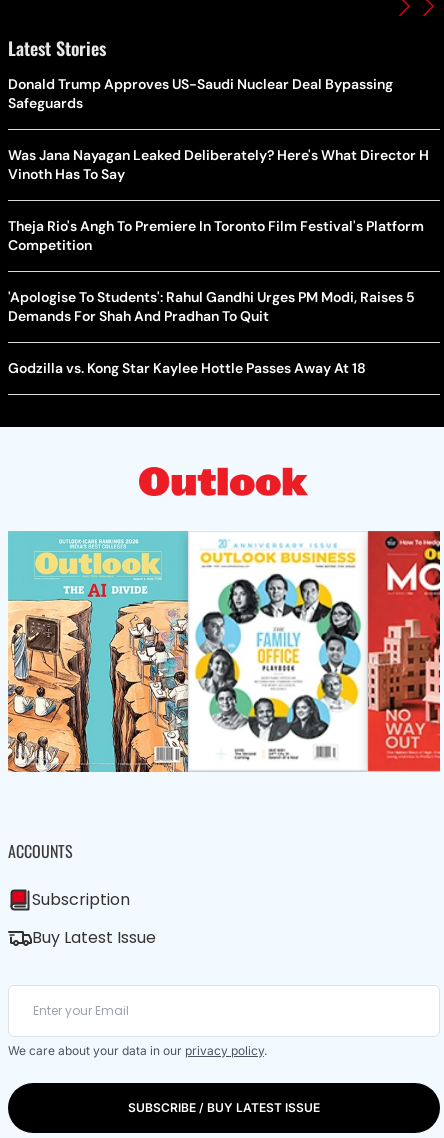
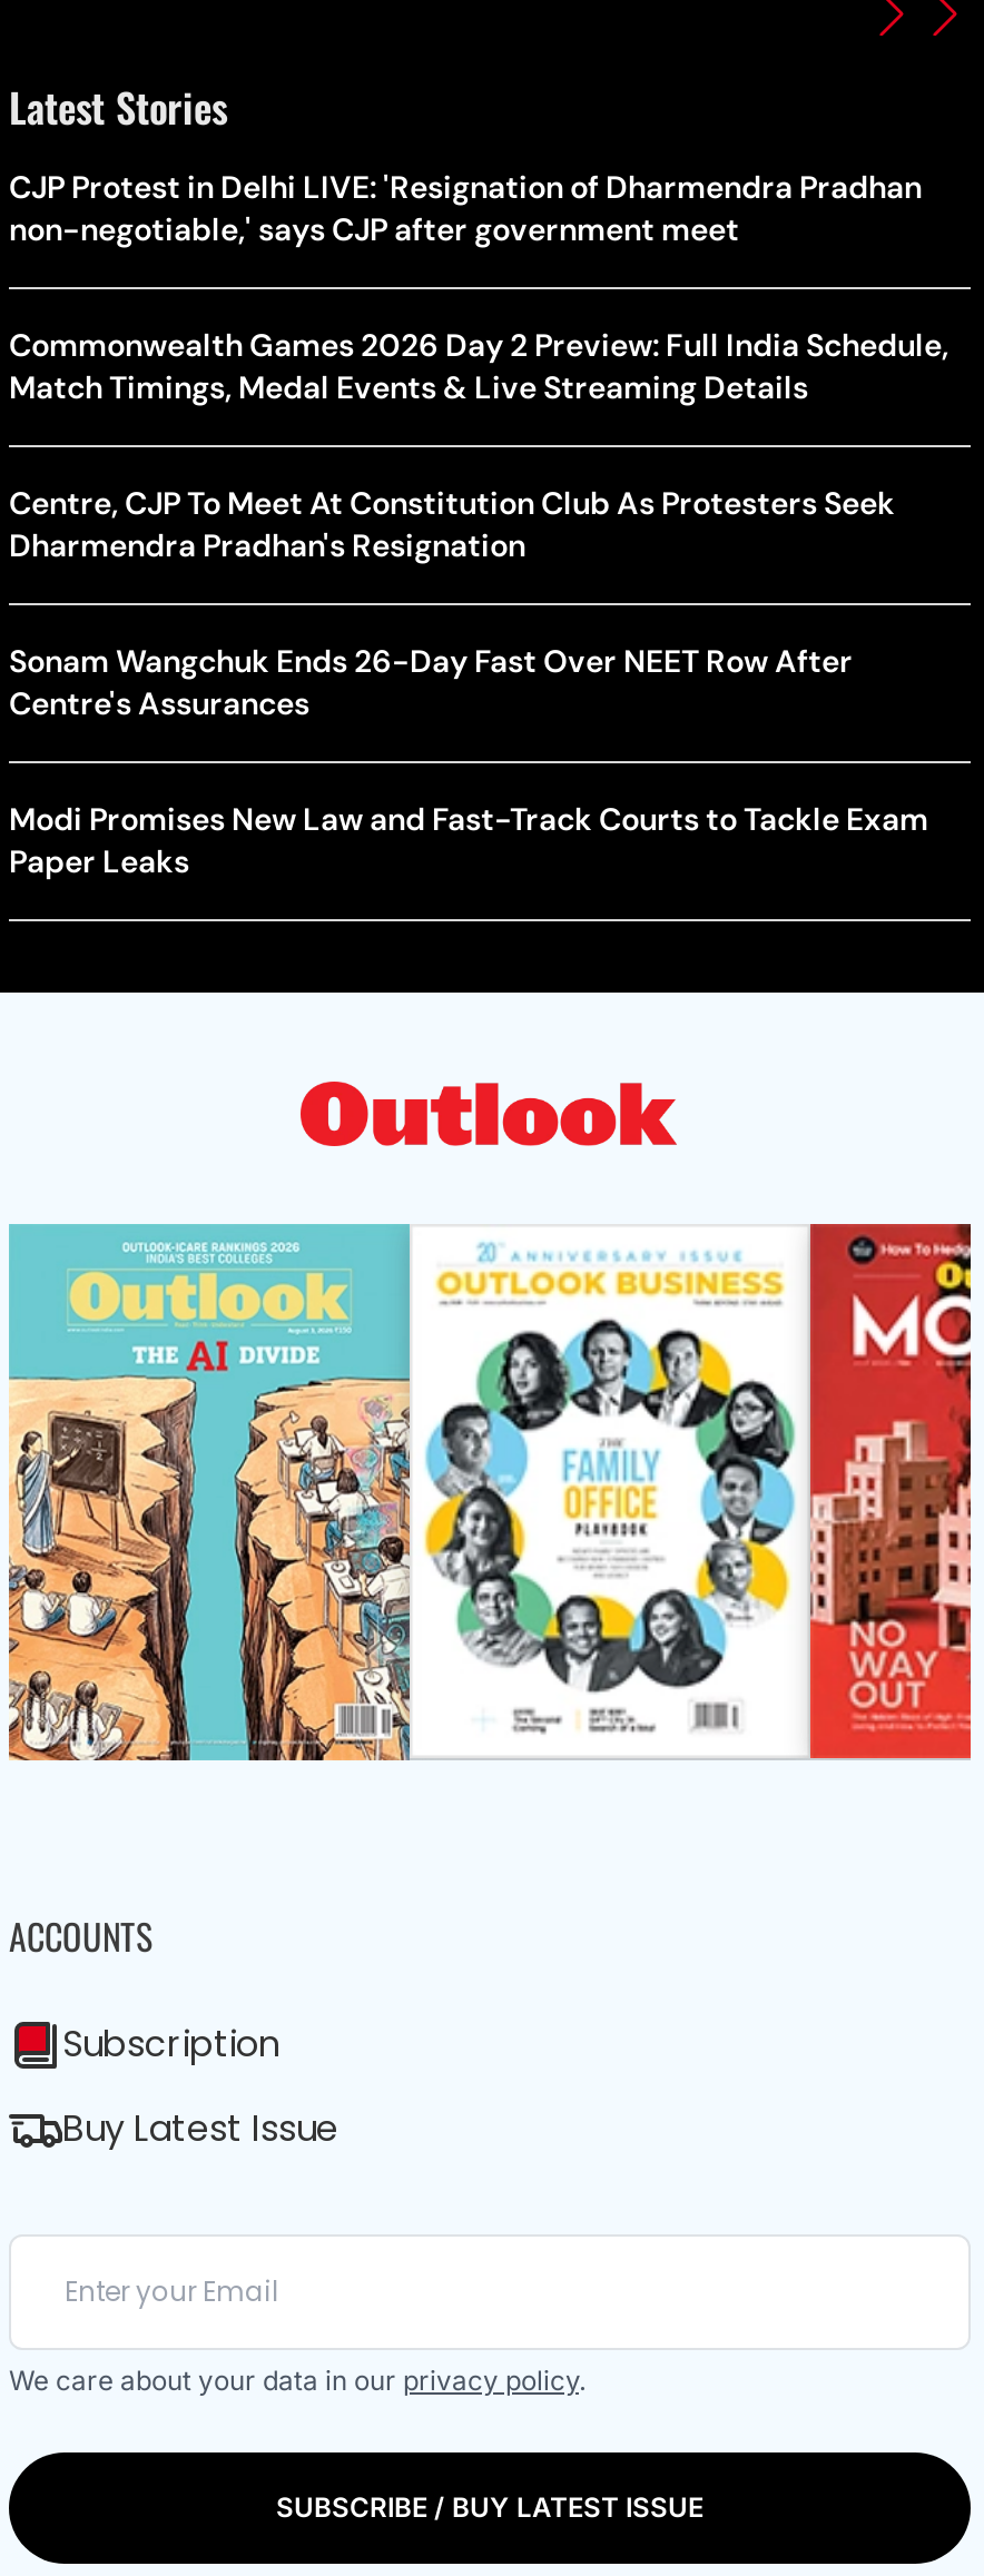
[8,75,393,112] Donald Trump Approves US-Saudi Nuclear Deal Bypassing | Safeguards -> [9,168,922,250] CJP Protest in Delhi LIVE: 'Resignation of Dharmendra Pradhan | non-negotiable,' says CJP after government meet
[8,146,429,183] Was Jana Nayagan Leaked Deliberately? Here's What Director H | Vinoth Has To Say -> [9,326,948,408] Commonwealth Games 2026 Day 2 Preview: Full India Schedule, | Match Timings, Medal Events & Live Streaming Details
[8,217,424,254] Theja Rio's Angh To Premiere In Toronto Film Festival's Platform | Competition -> [9,484,895,566] Centre, CJP To Meet At Constitution Club As Protesters Seek | Dharmendra Pradhan's Resignation
[8,288,415,325] 'Apologise To Students': Rahul Gandhi Urges PM Modi, Raises 5 | Demands For Shah And Pradhan To Quit -> [9,642,853,724] Sonam Wangchuk Ends 26-Day Fast Over NEET Row After | Centre's Assurances
[8,359,366,377] Godzilla vs. Kong Star Kaylee Hottle Passes Away At 18 -> [9,800,928,882] Modi Promises New Law and Fast-Track Courts to Tackle Exam | Paper Leaks

